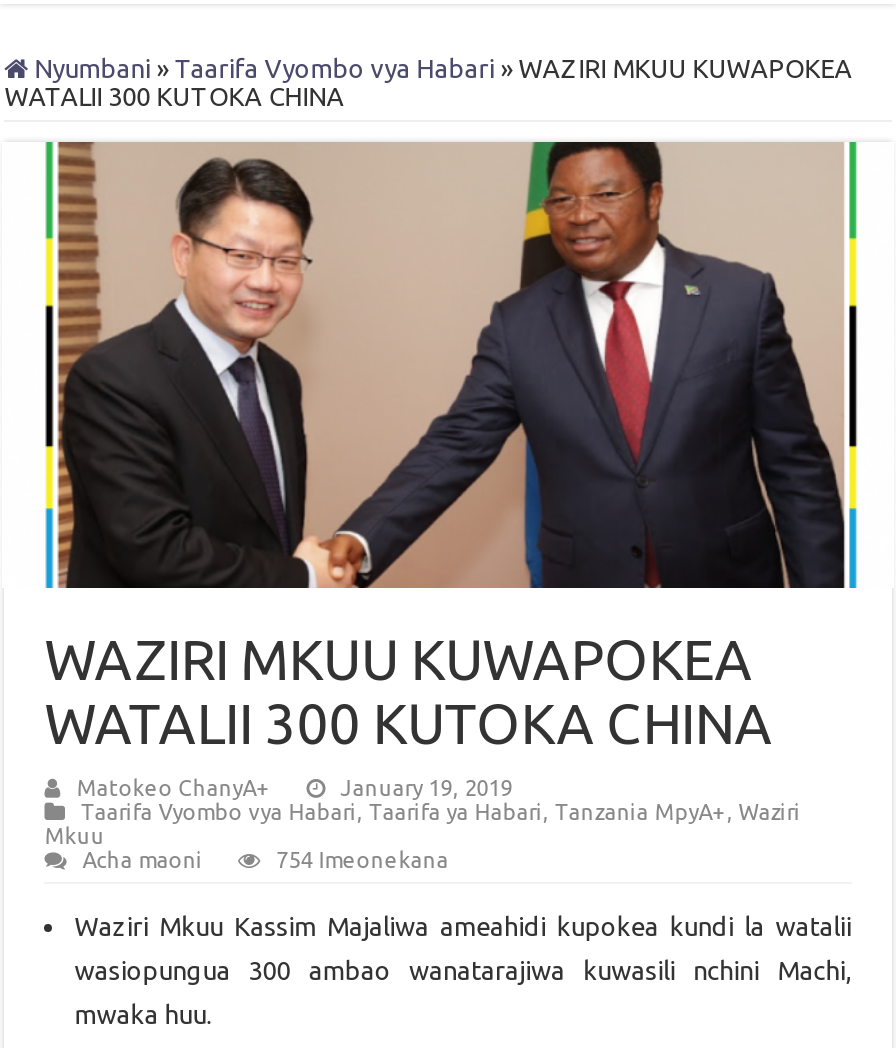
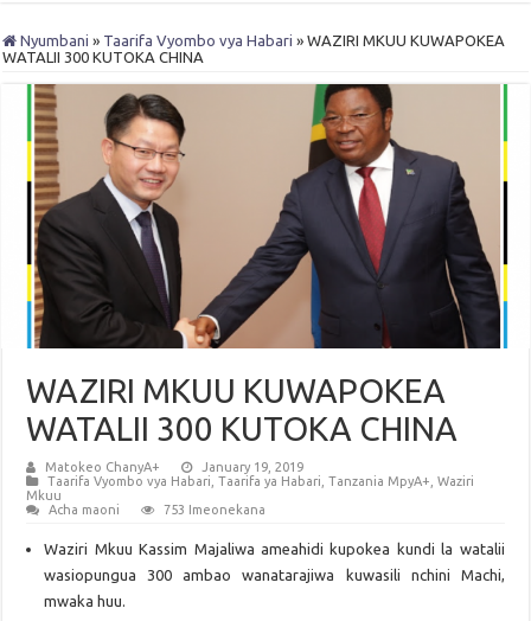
[276,848,448,872] 754 Imeonekana -> [164,502,266,517] 753 Imeonekana

